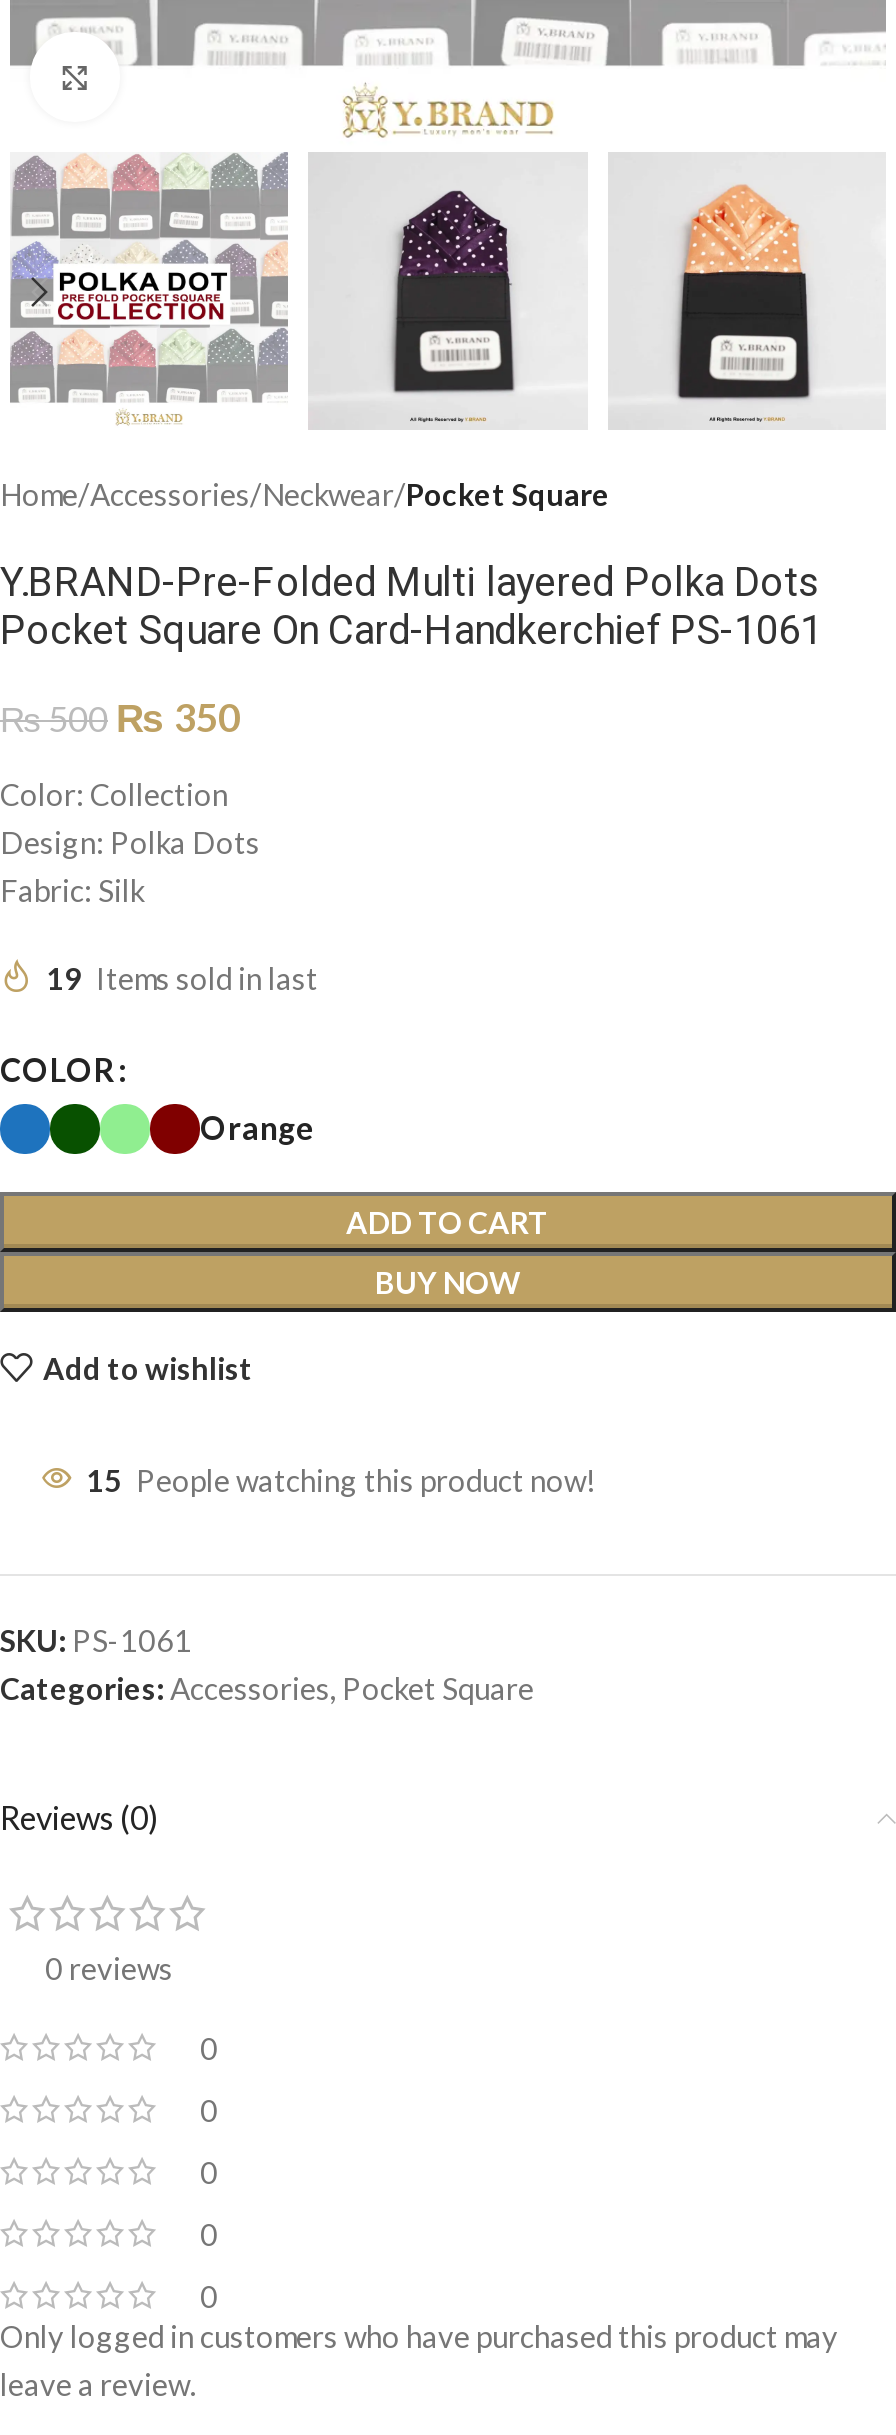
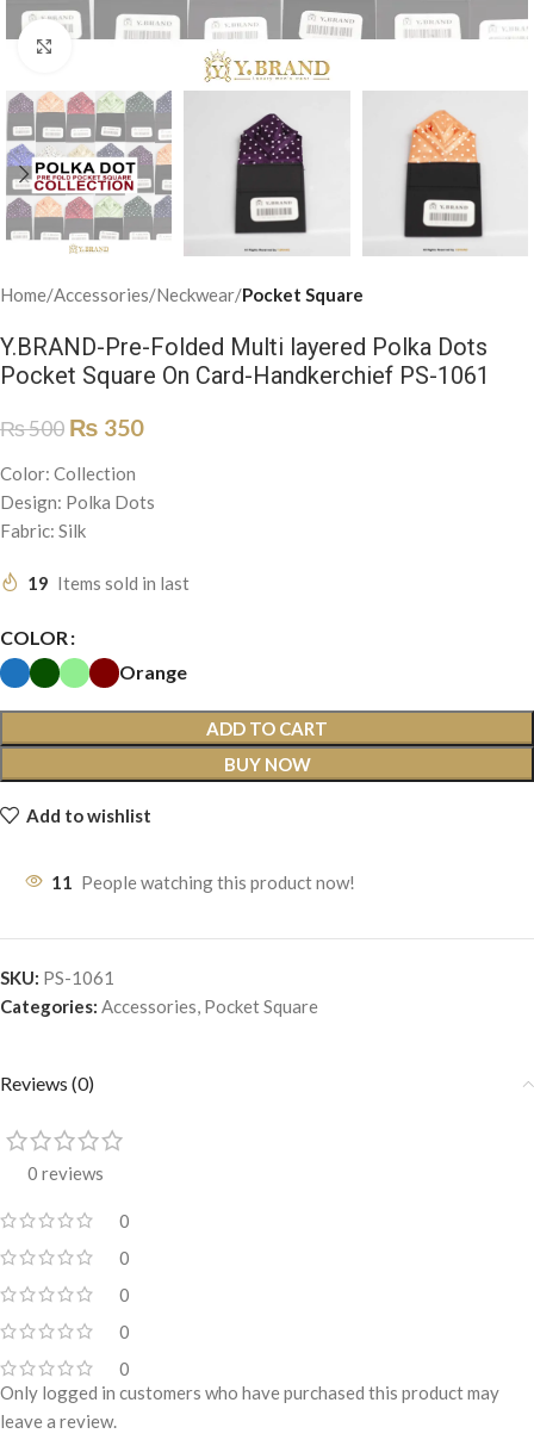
[86,1463,596,1499] 15 People watching this product now! -> [51,872,355,893] 11 People watching this product now!

